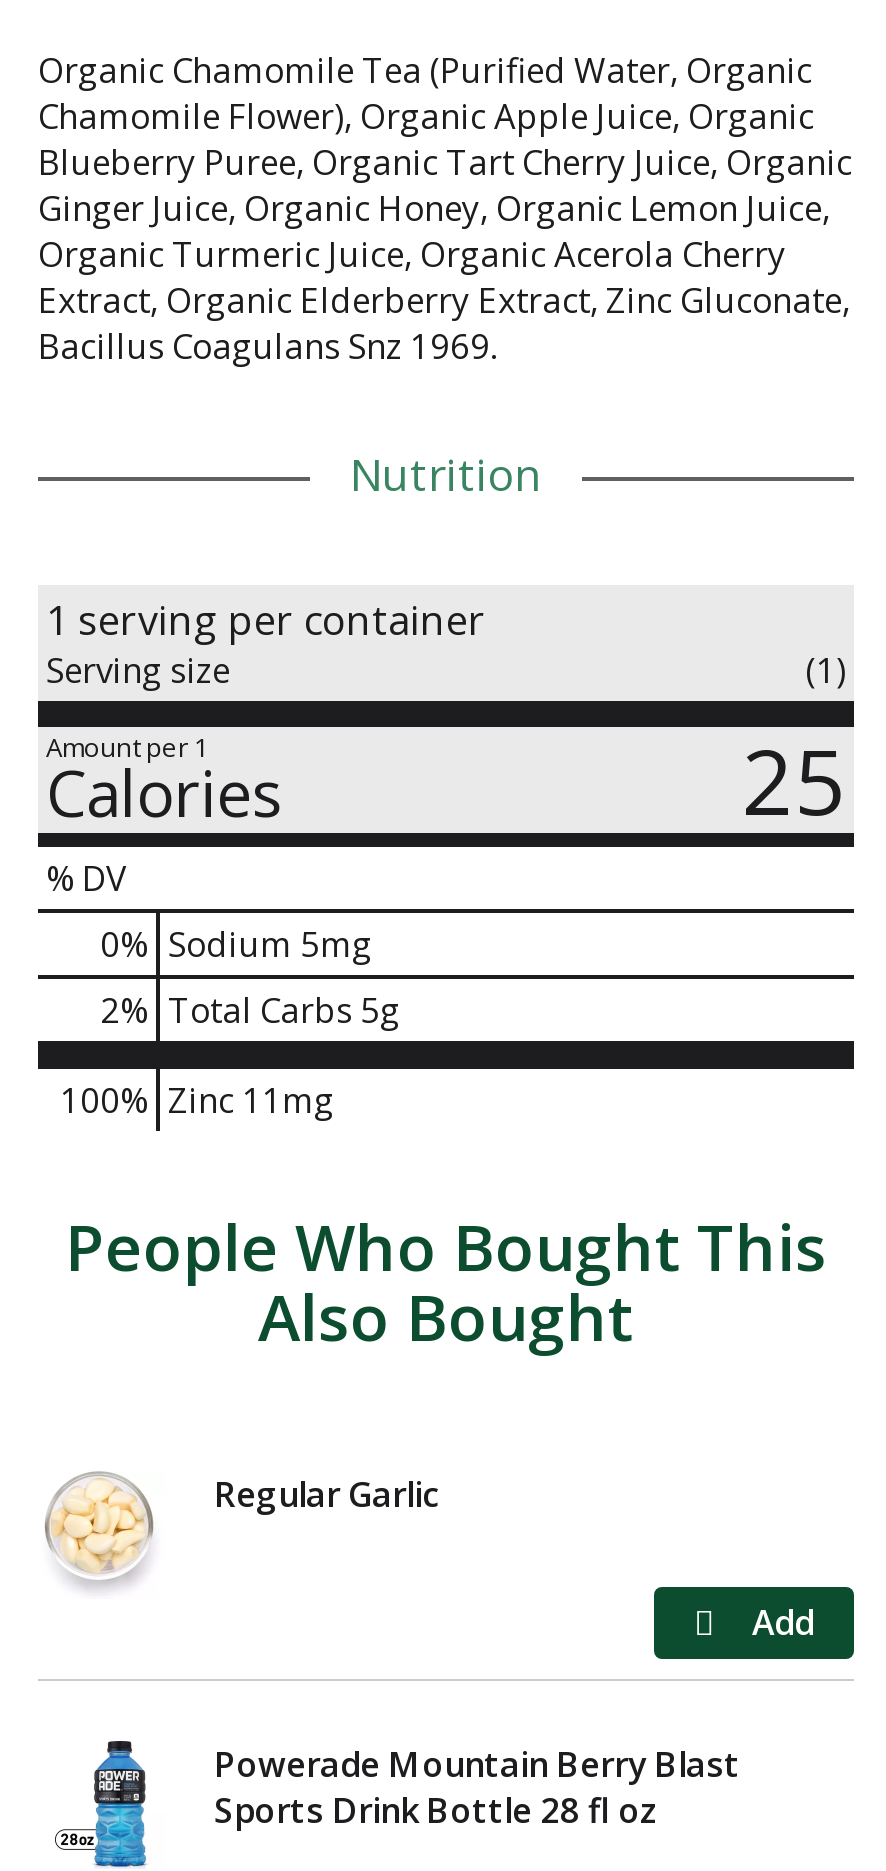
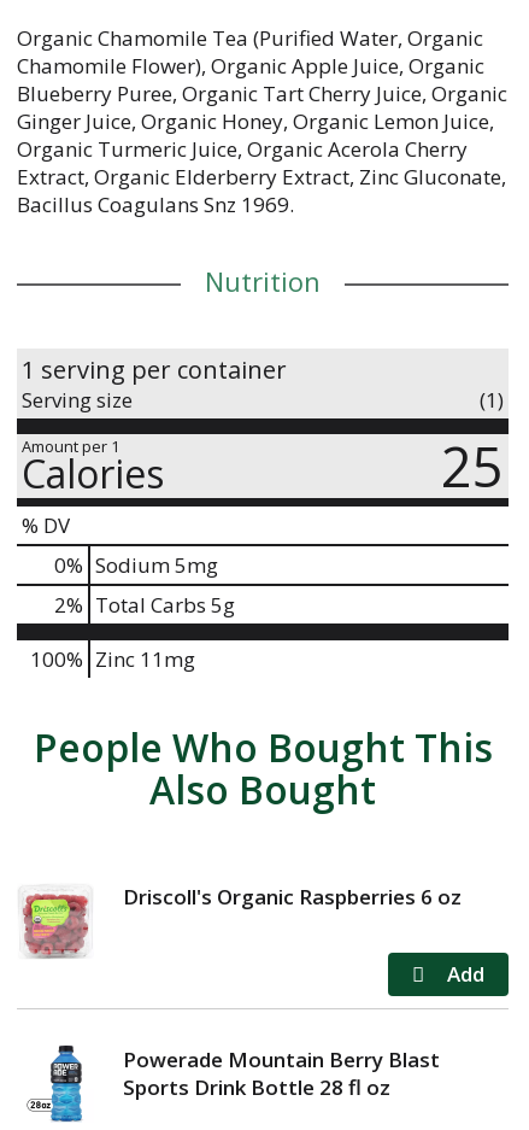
[44,1471,440,1595] [image] | Regular Garlic -> [22,883,462,959] [image] | Driscoll's Organic Raspberries 6 oz

